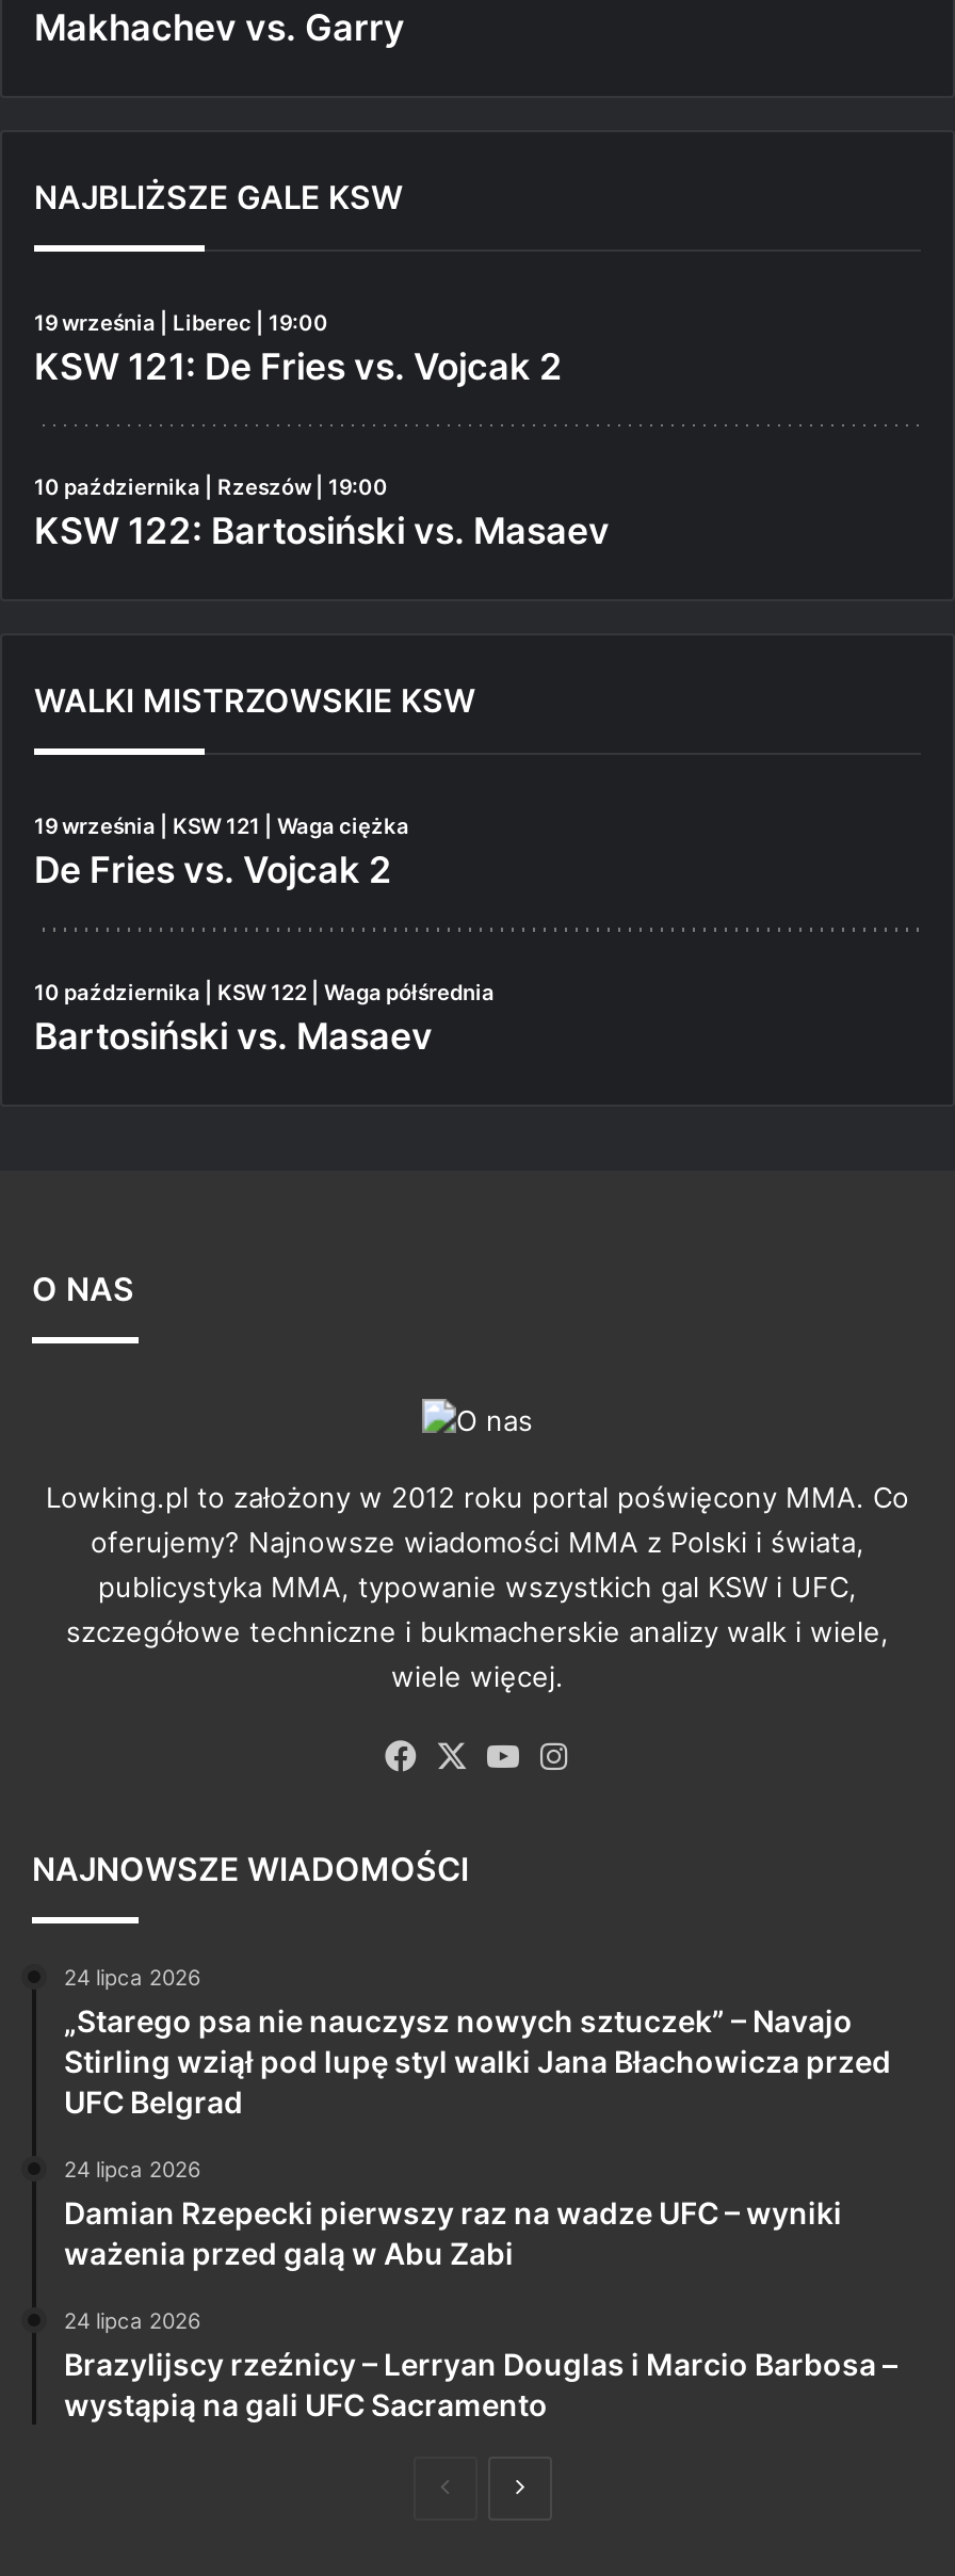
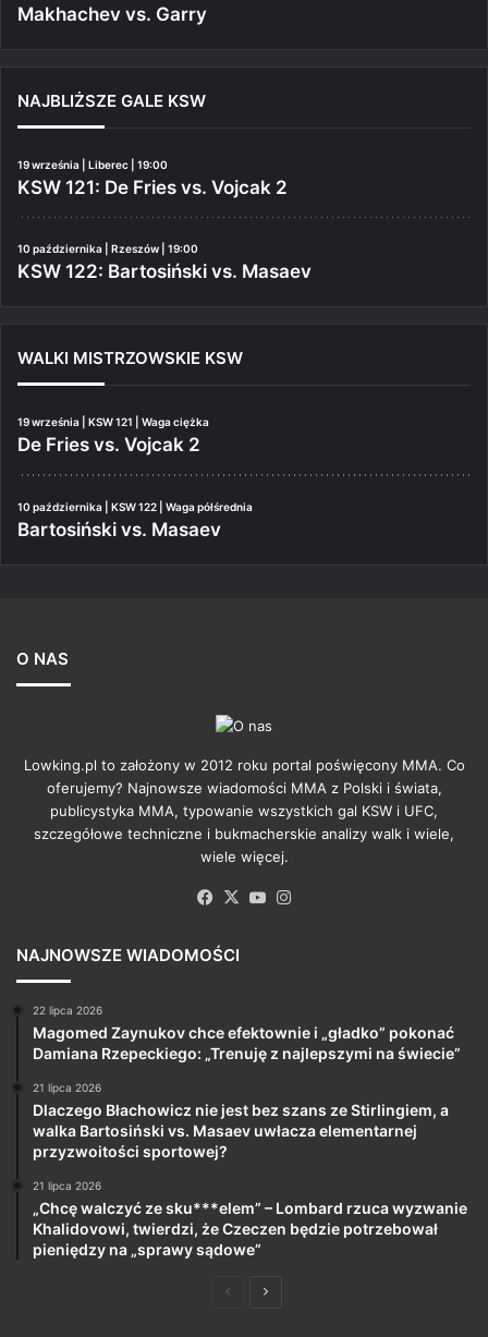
[64,1964,891,2119] 24 lipca 2026 | „Starego psa nie nauczysz nowych sztuczek” – Navajo | Stirling wziął pod lupę styl walki Jana Błachowicza przed | UFC Belgrad -> [33,1003,461,1062] 22 lipca 2026 | Magomed Zaynukov chce efektownie i „gładko” pokonać | Damiana Rzepeckiego: „Trenuję z najlepszymi na świecie”
[64,2156,842,2271] 24 lipca 2026 | Damian Rzepecki pierwszy raz na wadze UFC – wyniki | ważenia przed galą w Abu Zabi -> [33,1081,449,1160] 21 lipca 2026 | Dlaczego Błachowicz nie jest bez szans ze Stirlingiem, a | walka Bartosiński vs. Masaev uwłacza elementarnej | przyzwoitości sportowej?
[64,2307,897,2422] 24 lipca 2026 | Brazylijscy rzeźnicy – Lerryan Douglas i Marcio Barbosa – | wystąpią na gali UFC Sacramento -> [33,1179,467,1258] 21 lipca 2026 | „Chcę walczyć ze sku***elem” – Lombard rzuca wyzwanie | Khalidovowi, twierdzi, że Czeczen będzie potrzebował | pieniędzy na „sprawy sądowe”

